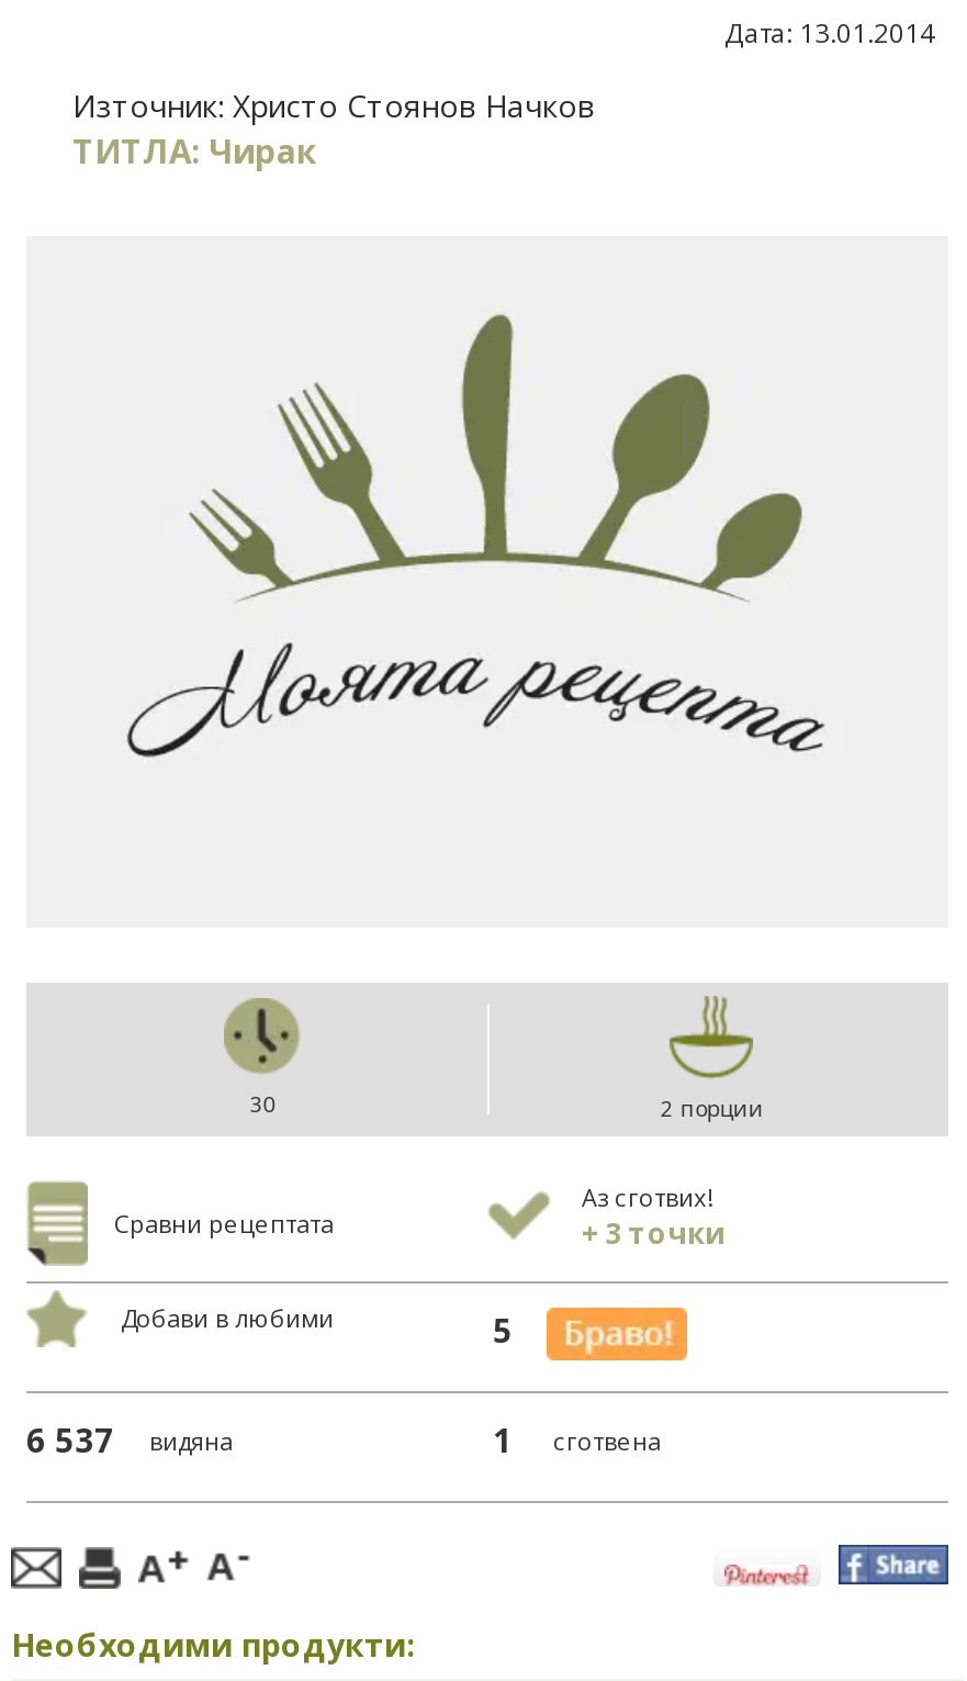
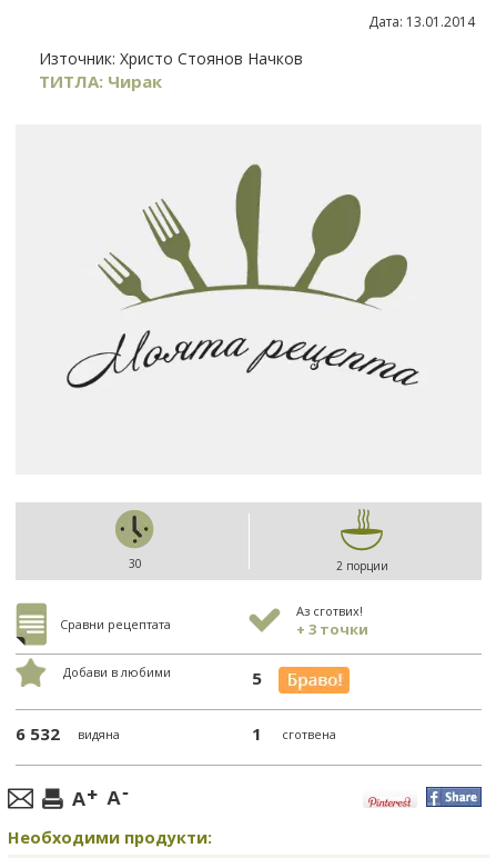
[26,1417,233,1461] 6 537 видяна -> [16,722,120,745] 6 532 видяна

